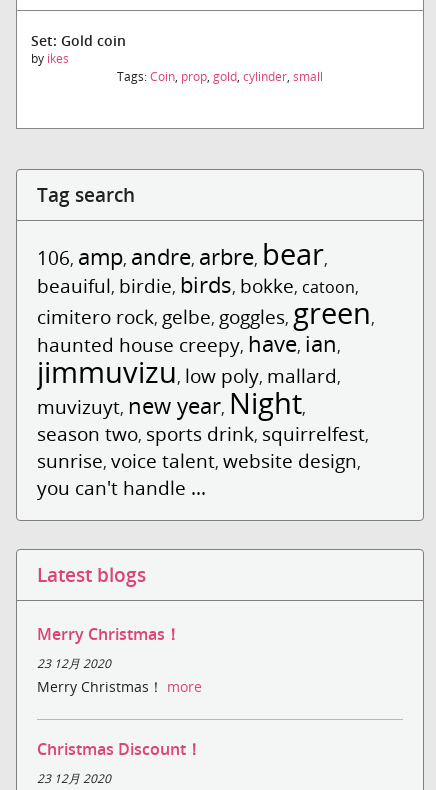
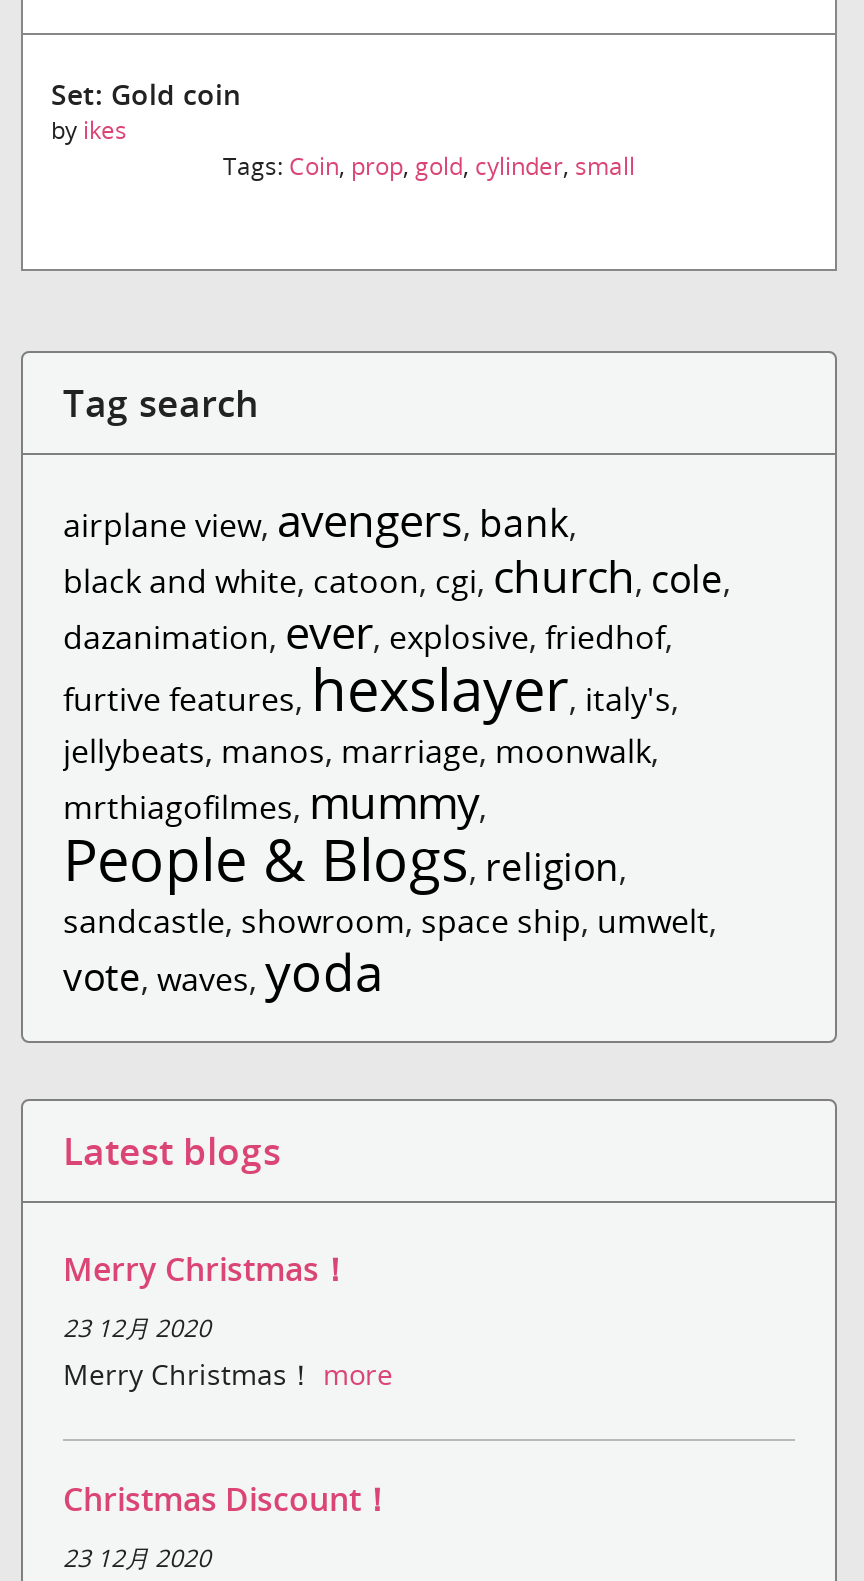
[37,234,375,501] 106, amp, andre, arbre, bear, | beauiful, birdie, birds, bokke, catoon, | cimitero rock,gelbe,goggles,green, | haunted house creepy,have,ian, | jimmuvizu, low poly,mallard, | muvizuyt, new year,Night, | season two, sports drink,squirrelfest, | sunrise, voice talent, website design, | you can't handle ... -> [63,488,731,1006] airplane view, avengers, bank, | black and white, catoon, cgi, church, cole, | dazanimation, ever, explosive,friedhof, | furtive features,hexslayer,italy's, | jellybeats, manos, marriage, moonwalk, | mrthiagofilmes, mummy, | People & Blogs,religion, | sandcastle, showroom, space ship, umwelt, | vote,waves,yoda

